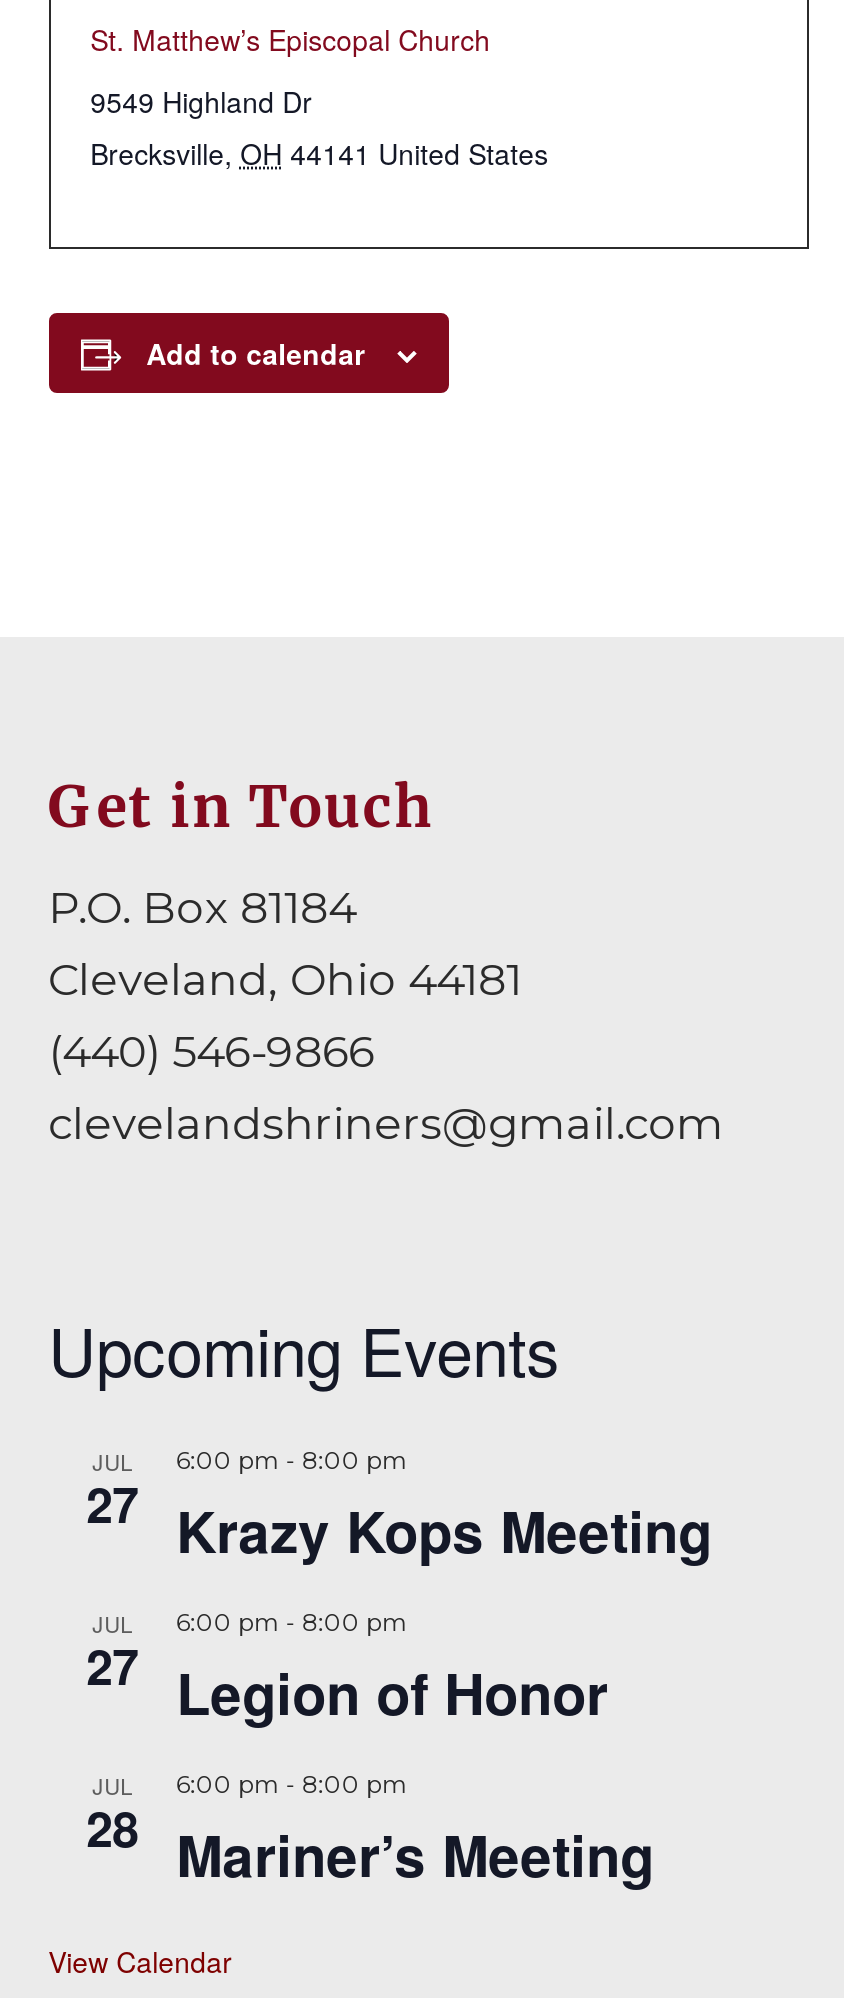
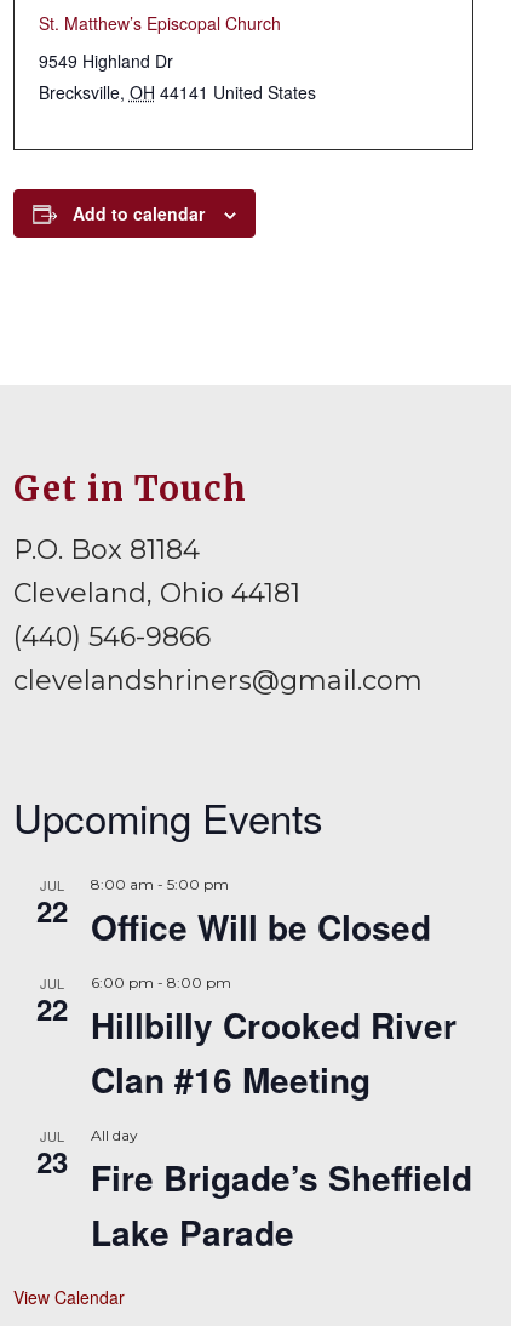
[176,1445,712,1571] 6:00 pm - 8:00 pm | Krazy Kops Meeting -> [90,875,431,952] 8:00 am - 5:00 pm | Office Will be Closed
[86,1469,138,1537] 27 -> [36,890,67,931] 22
[86,1631,138,1699] 27 -> [36,988,67,1029] 22
[176,1651,608,1733] Legion of Honor -> [90,1000,456,1104] Hillbilly Crooked River | Clan #16 Meeting
[176,1769,654,1895] 6:00 pm - 8:00 pm | Mariner’s Meeting -> [90,1126,472,1257] All day | Fire Brigade’s Sheffield | Lake Parade
[86,1793,138,1861] 28 -> [36,1141,67,1182] 23

